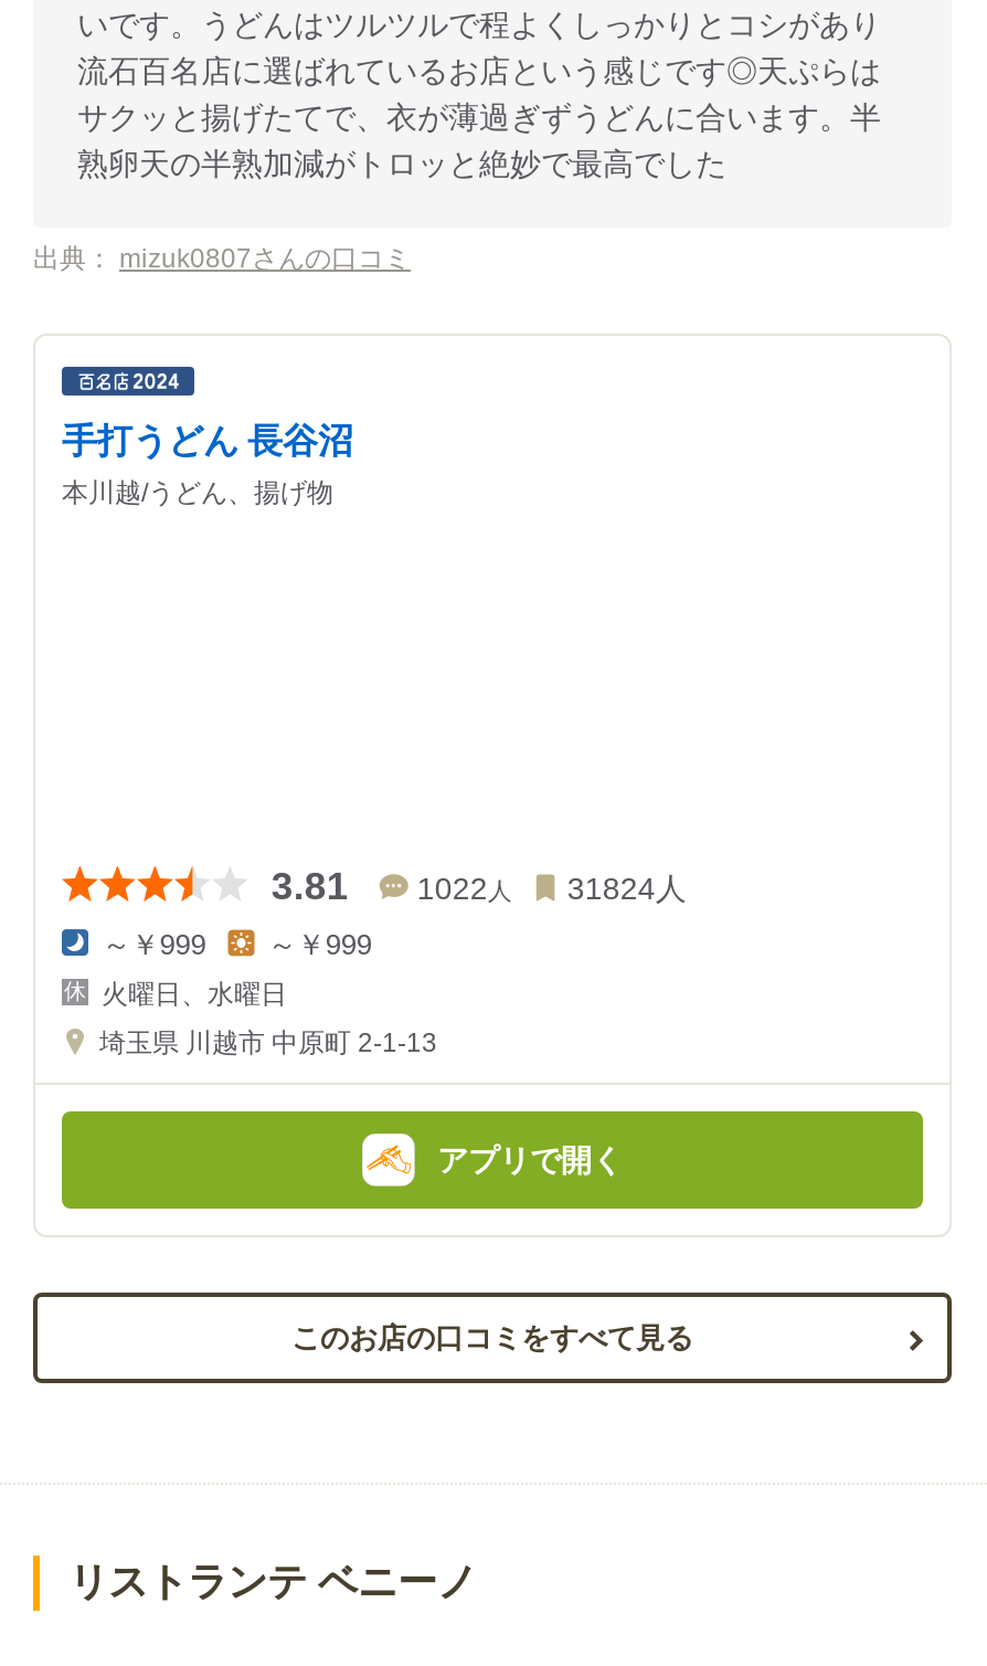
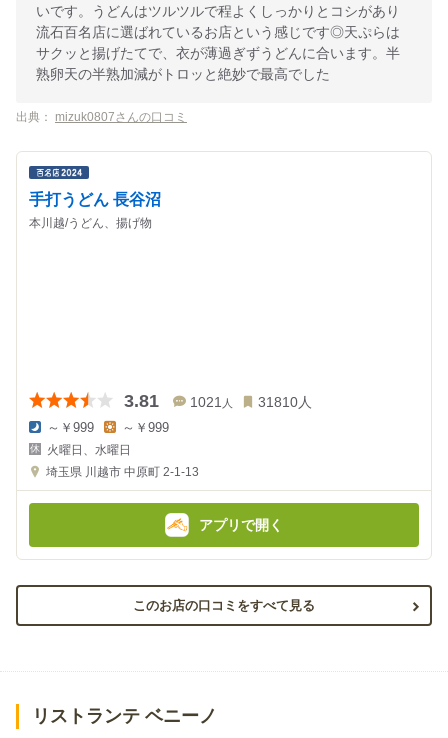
[417,871,512,906] 1022人 -> [190,394,233,410] 1021人
[567,871,686,906] 31824人 -> [258,394,312,410] 31810人

